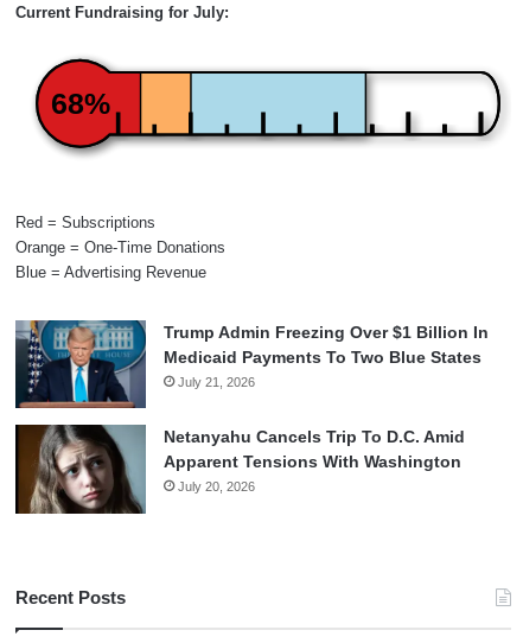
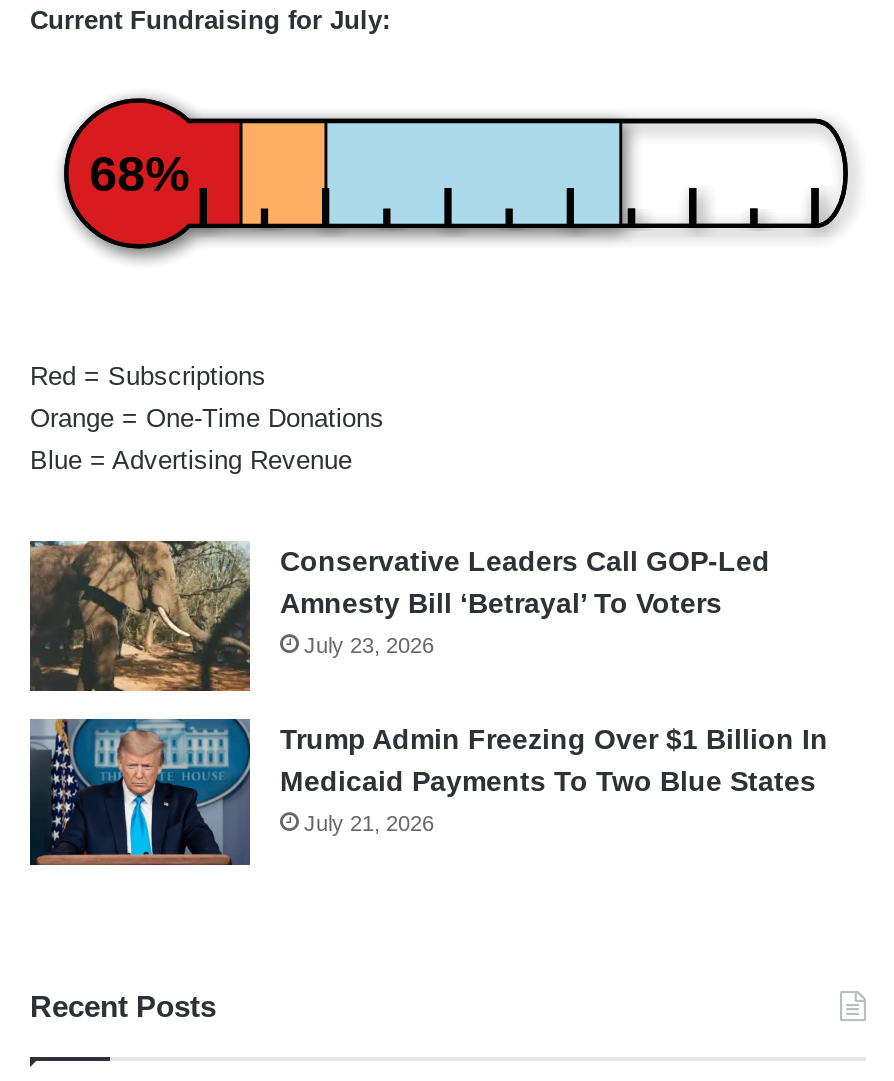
none -> [30,540,770,694] [image] | Conservative Leaders Call GOP-Led | Amnesty Bill ‘Betrayal’ To Voters | July 23, 2026
moved [14,318,489,409] -> [28,714,828,868]: [image] | Trump Admin Freezing Over $1 Billion In | Medicaid Payments To Two Blue States | July 21, 2026
[15,424,465,515] [image] | Netanyahu Cancels Trip To D.C. Amid | Apparent Tensions With Washington | July 20, 2026 -> none

